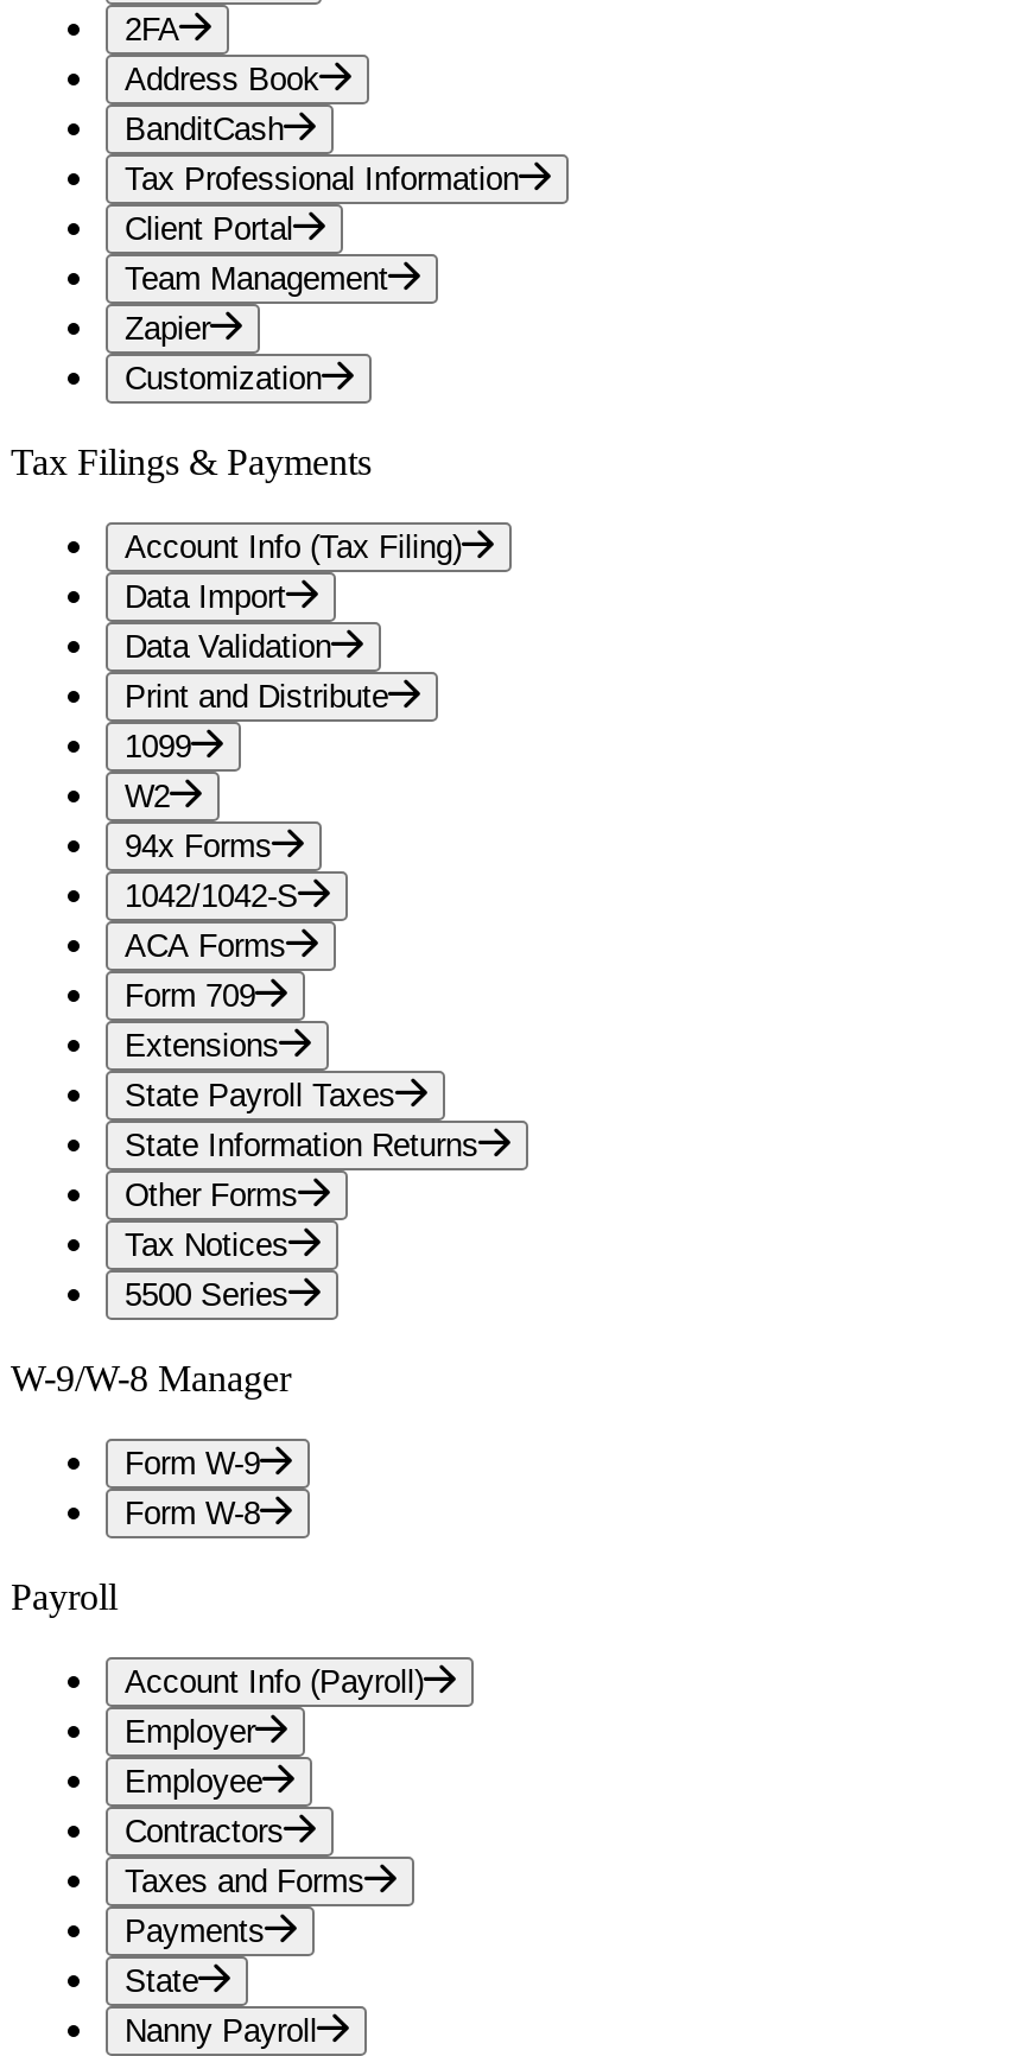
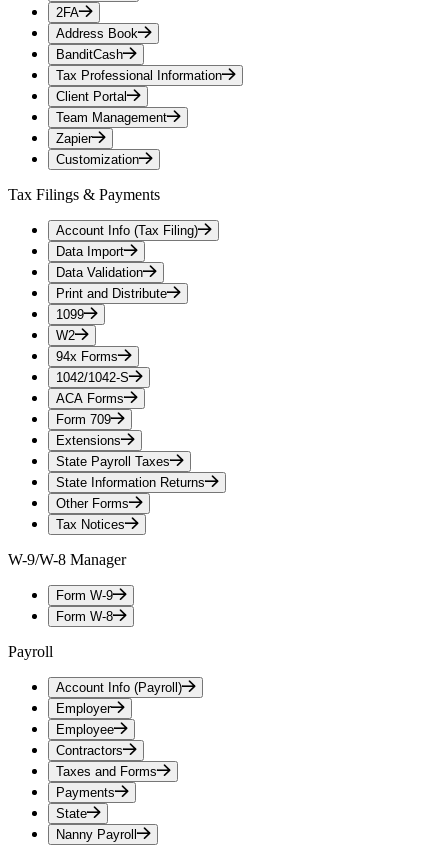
[125,1277,288,1312] 5500 Series -> none

